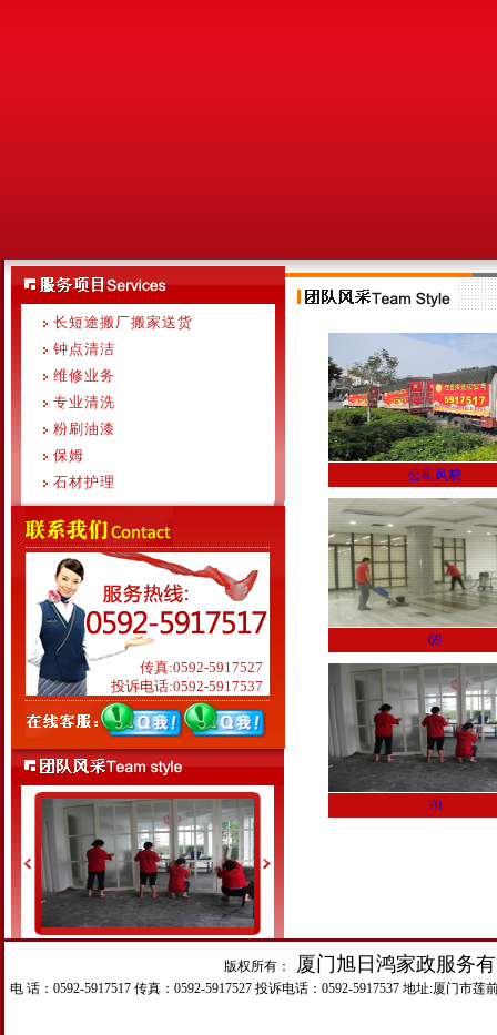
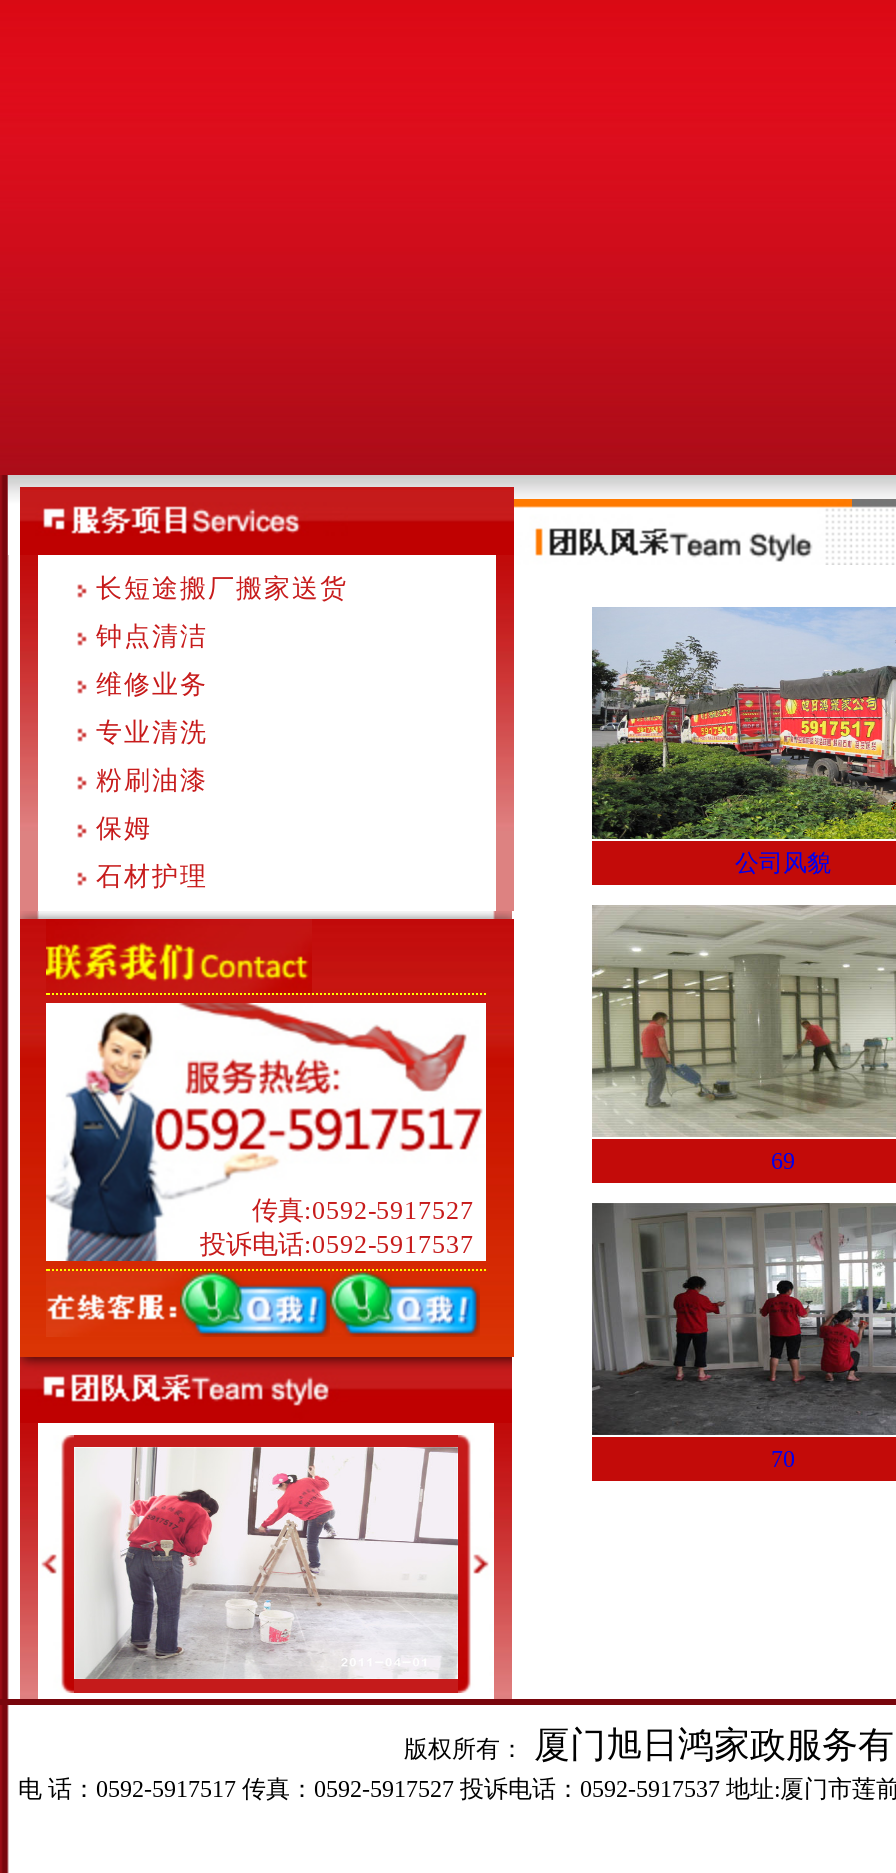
[40,798,255,929] [image] -> [72,1445,460,1681] [image]

